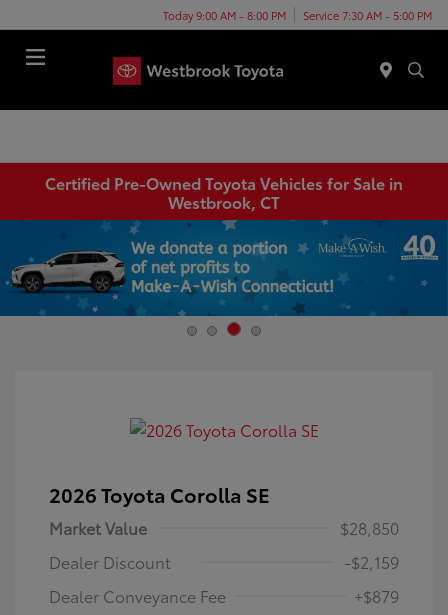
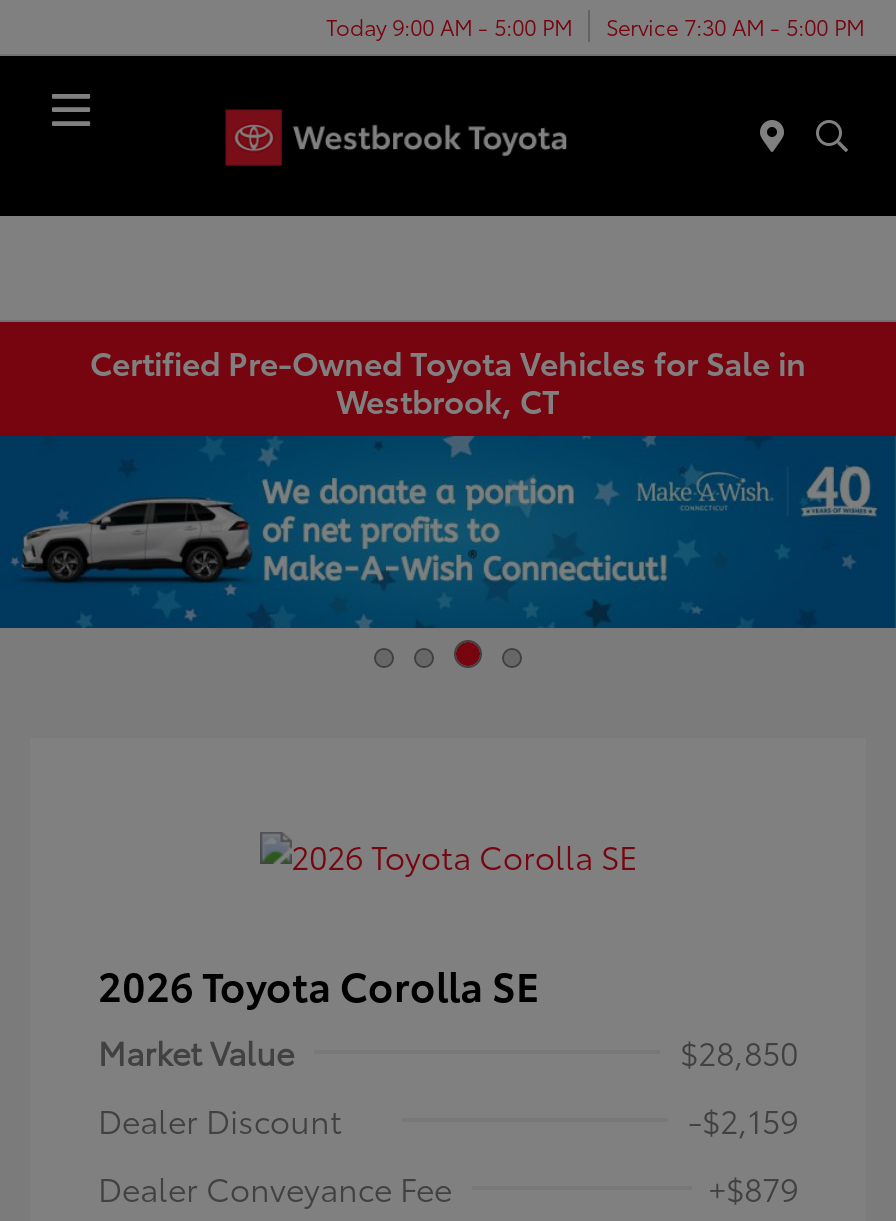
[163,6,432,22] Today 9:00 AM - 8:00 PM Service 7:30 AM - 5:00 PM -> [326,9,864,41] Today 9:00 AM - 5:00 PM Service 7:30 AM - 5:00 PM

